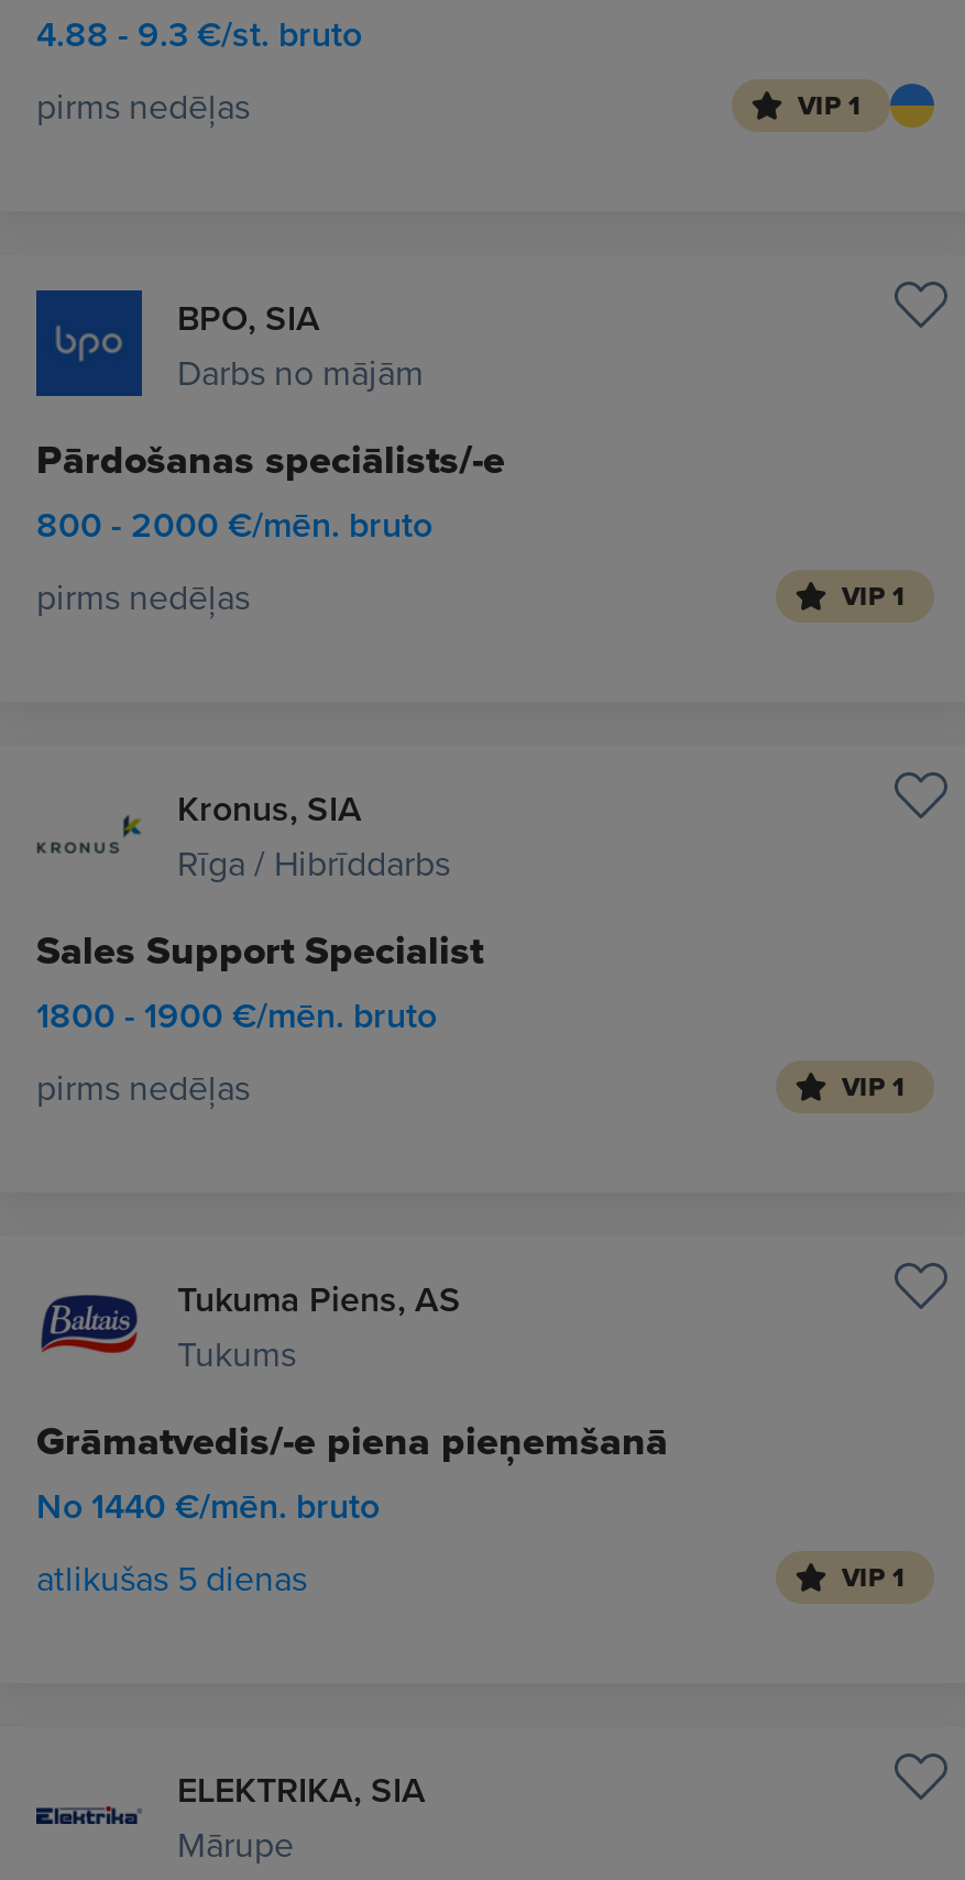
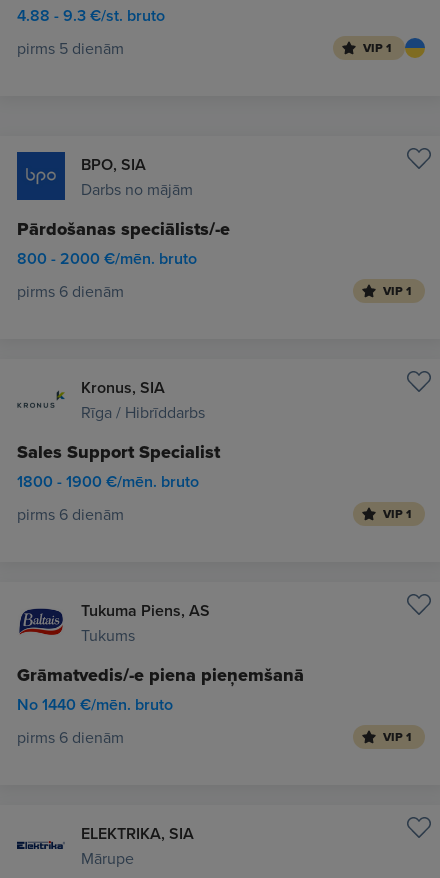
[36,81,250,130] pirms nedēļas -> [17,37,124,59] pirms 5 dienām
[36,572,250,620] pirms nedēļas -> [17,280,124,302] pirms 6 dienām
[36,1063,250,1111] pirms nedēļas -> [17,503,124,525] pirms 6 dienām
[36,1553,307,1602] atlikušas 5 dienas -> [17,726,124,748] pirms 6 dienām

